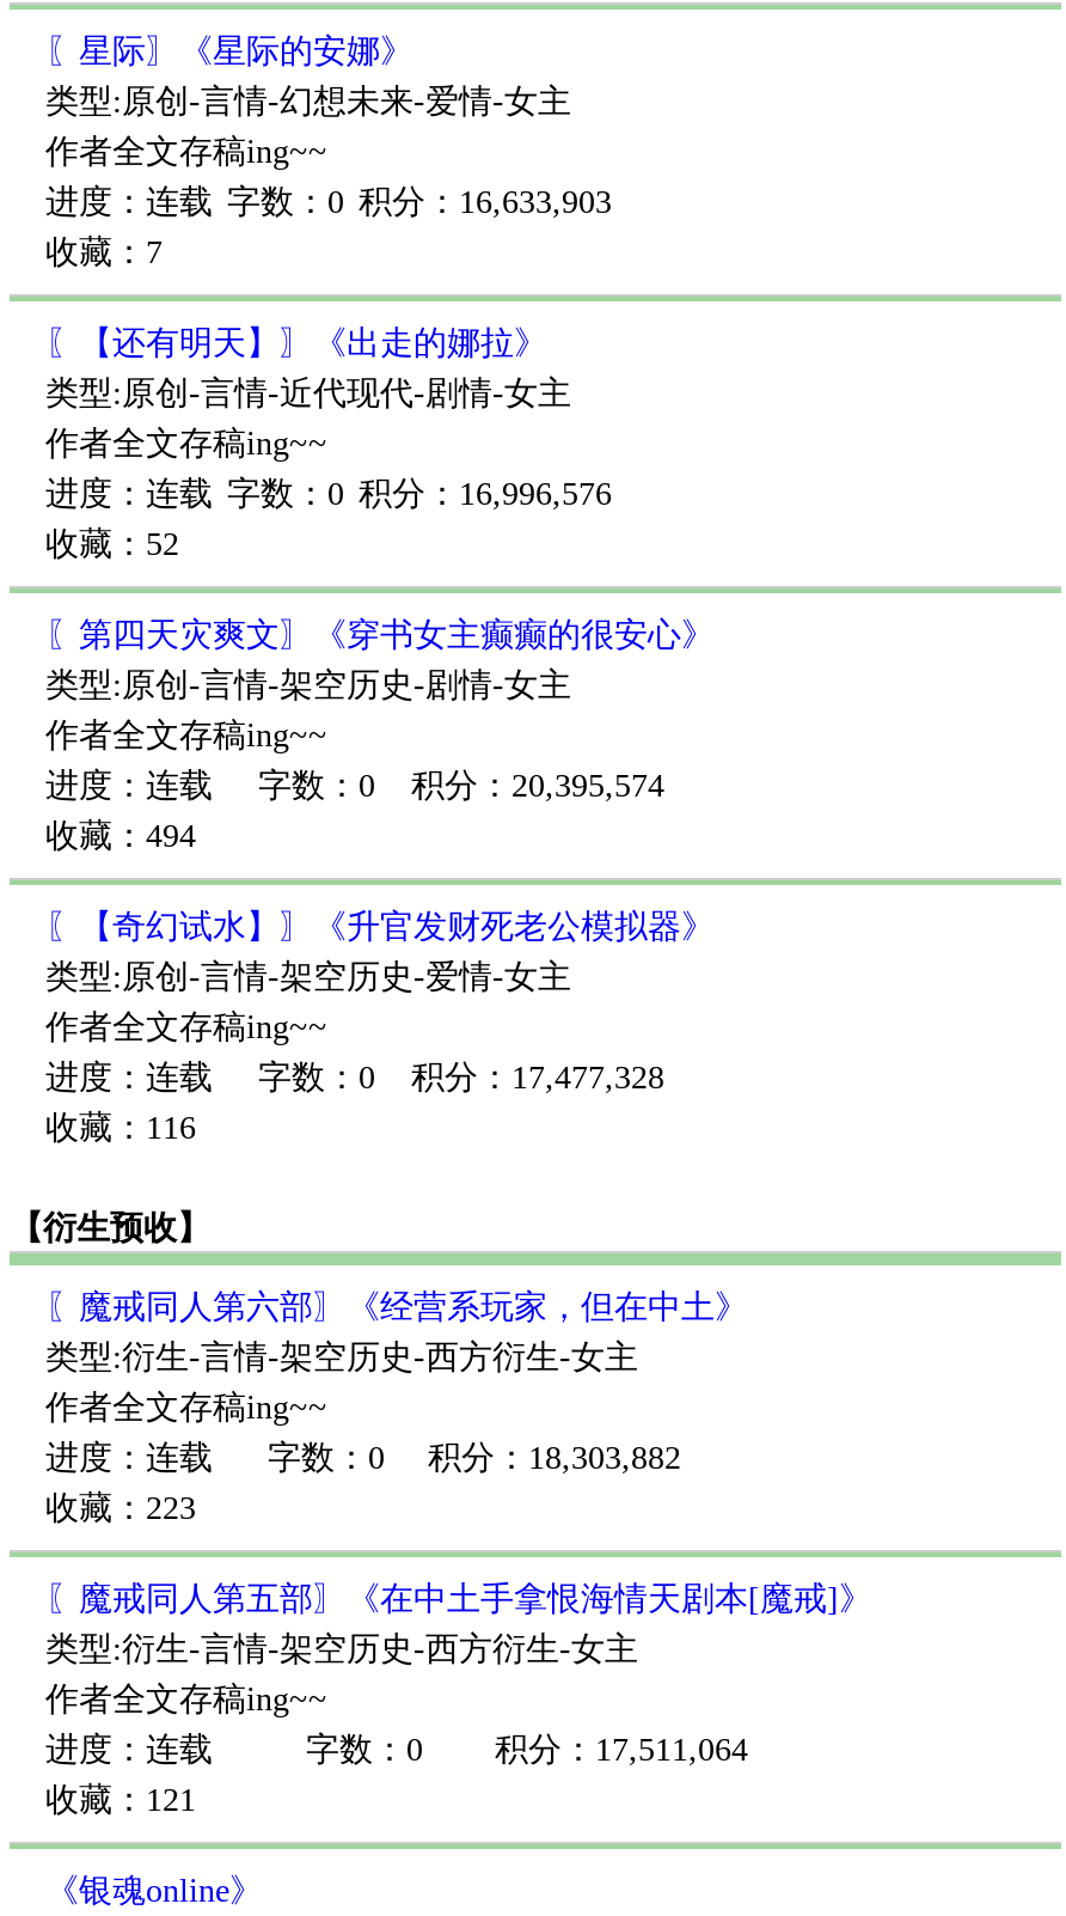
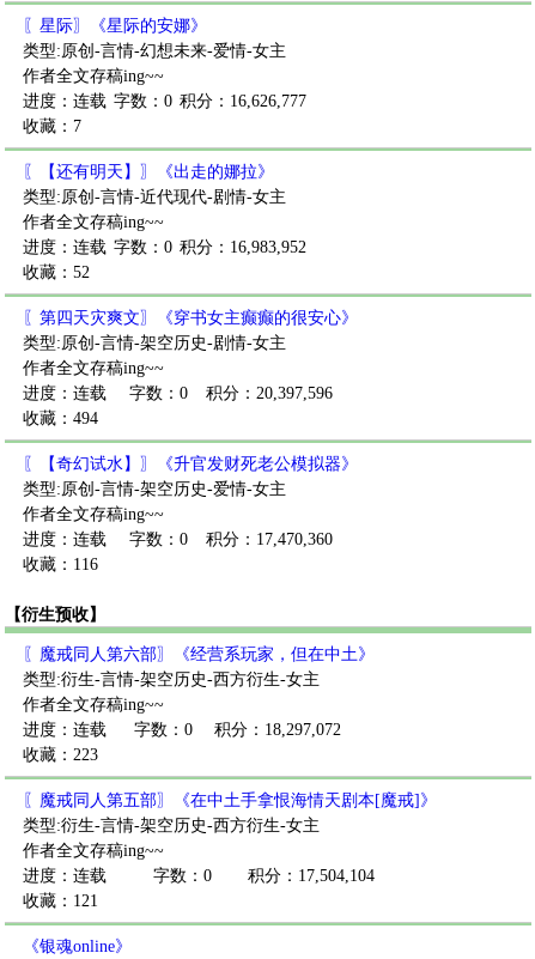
[45,184,612,220] 进度：连载 字数：0 积分：16,633,903 -> [23,92,306,110] 进度：连载 字数：0 积分：16,626,777
[45,476,612,512] 进度：连载 字数：0 积分：16,996,576 -> [23,238,306,256] 进度：连载 字数：0 积分：16,983,952
[45,768,664,804] 进度：连载 字数：0 积分：20,395,574 -> [23,384,333,402] 进度：连载 字数：0 积分：20,397,596
[45,1060,664,1096] 进度：连载 字数：0 积分：17,477,328 -> [23,530,333,548] 进度：连载 字数：0 积分：17,470,360
[45,1440,681,1476] 进度：连载 字数：0 积分：18,303,882 -> [23,721,341,739] 进度：连载 字数：0 积分：18,297,072
[306,1732,748,1768] 字数：0 积分：17,511,064 -> [153,867,375,885] 字数：0 积分：17,504,104

